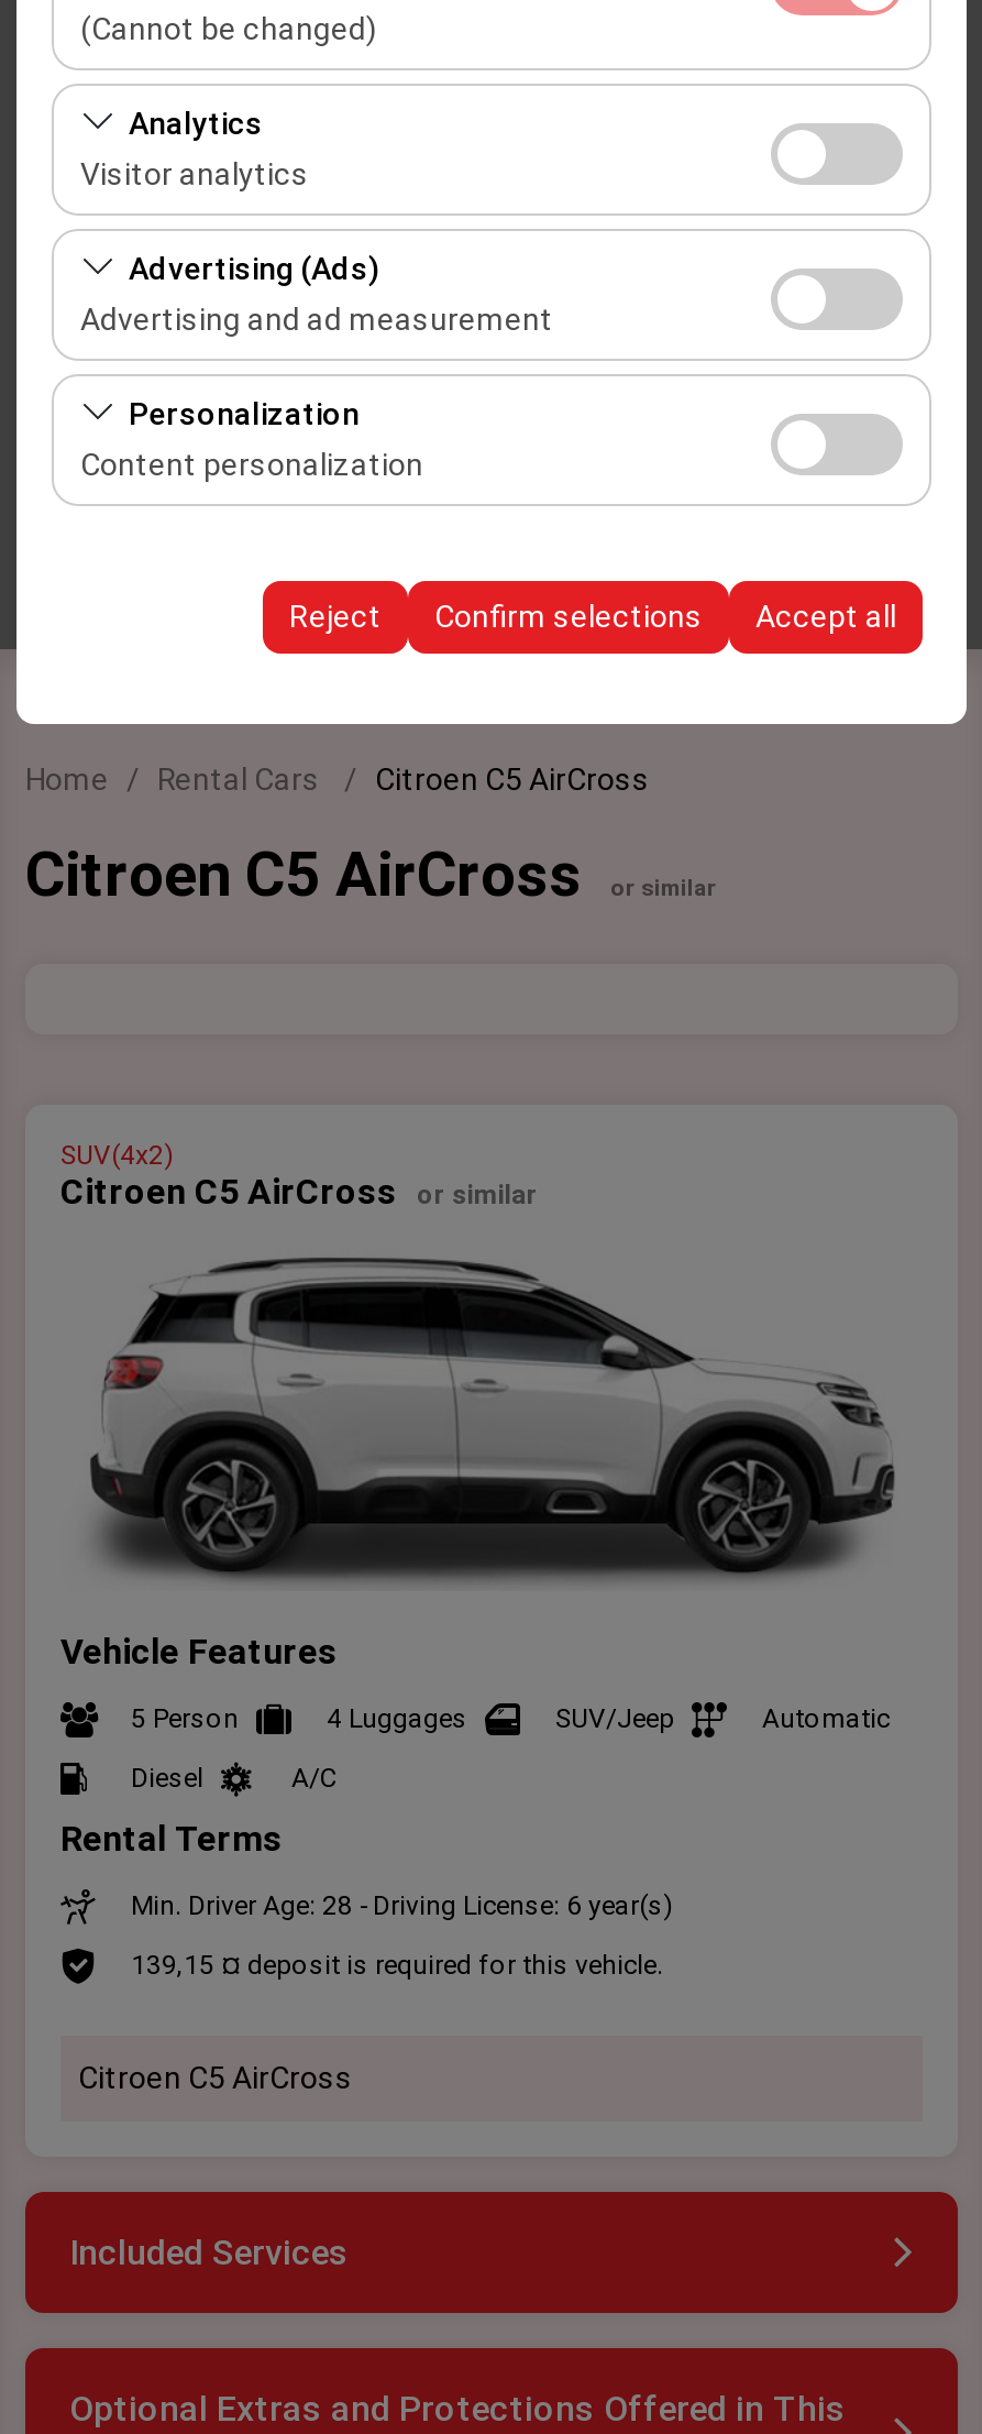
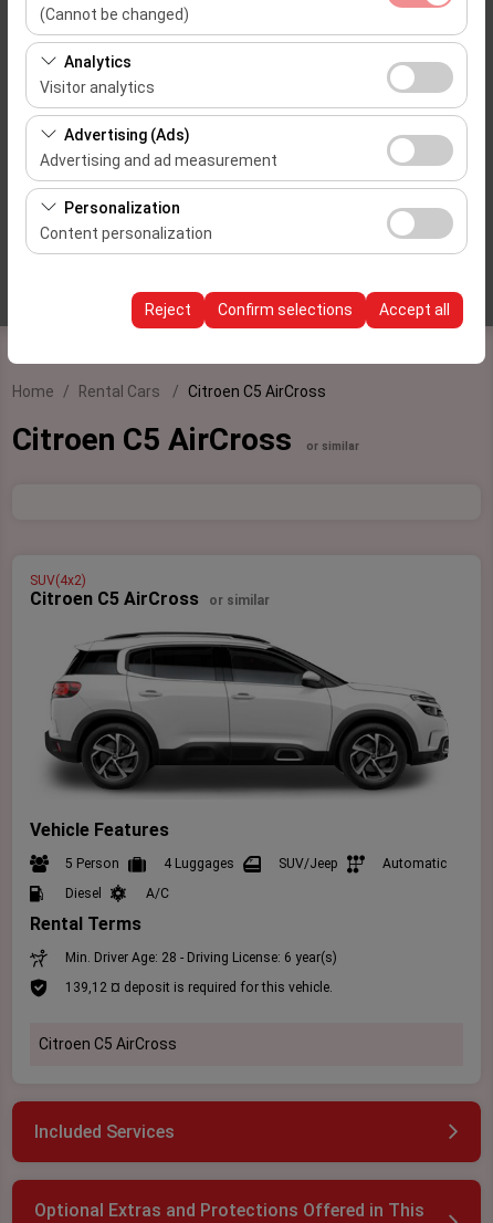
[131,1949,663,1980] 139,15 ¤ deposit is required for this vehicle. -> [65,979,333,995] 139,12 ¤ deposit is required for this vehicle.

